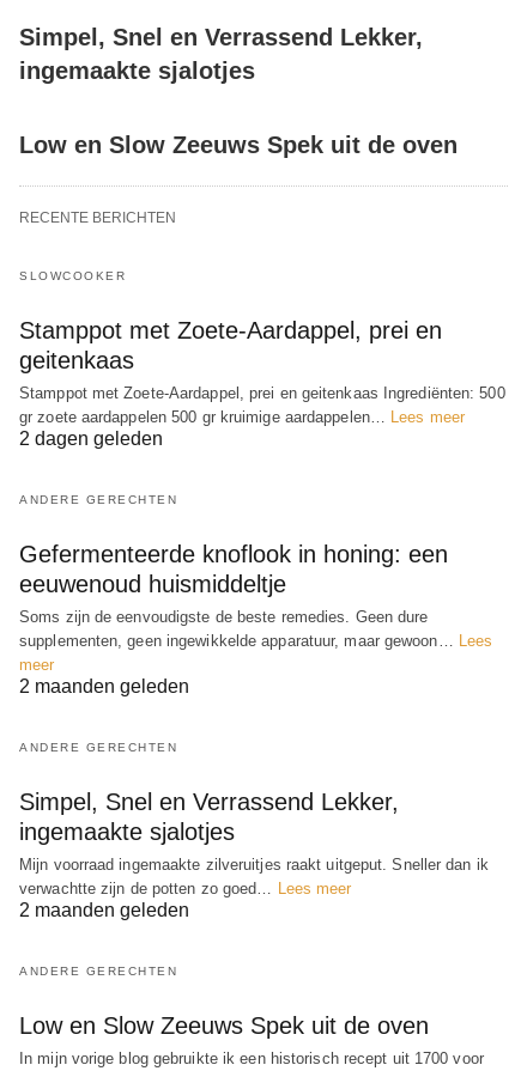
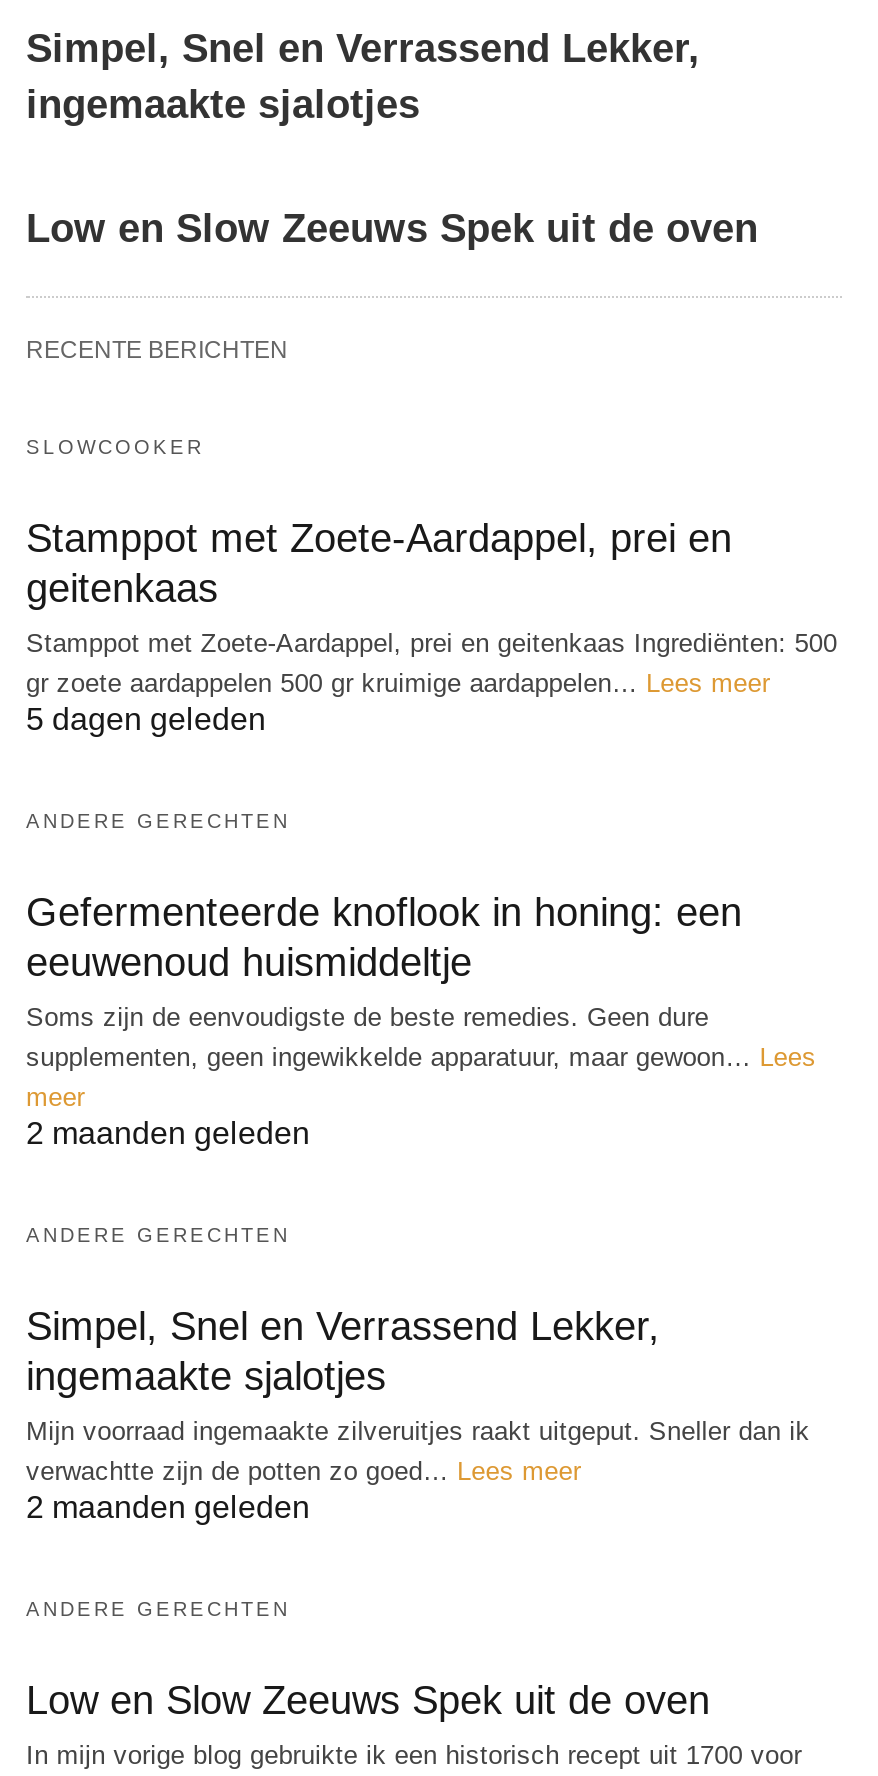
[19,428,163,449] 2 dagen geleden -> [26,702,266,736] 5 dagen geleden

